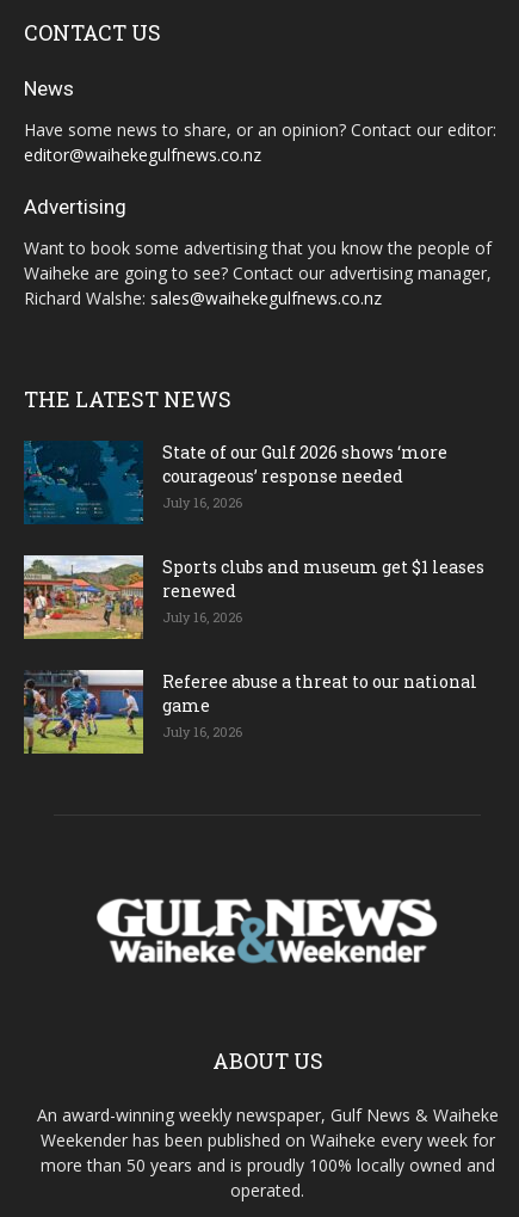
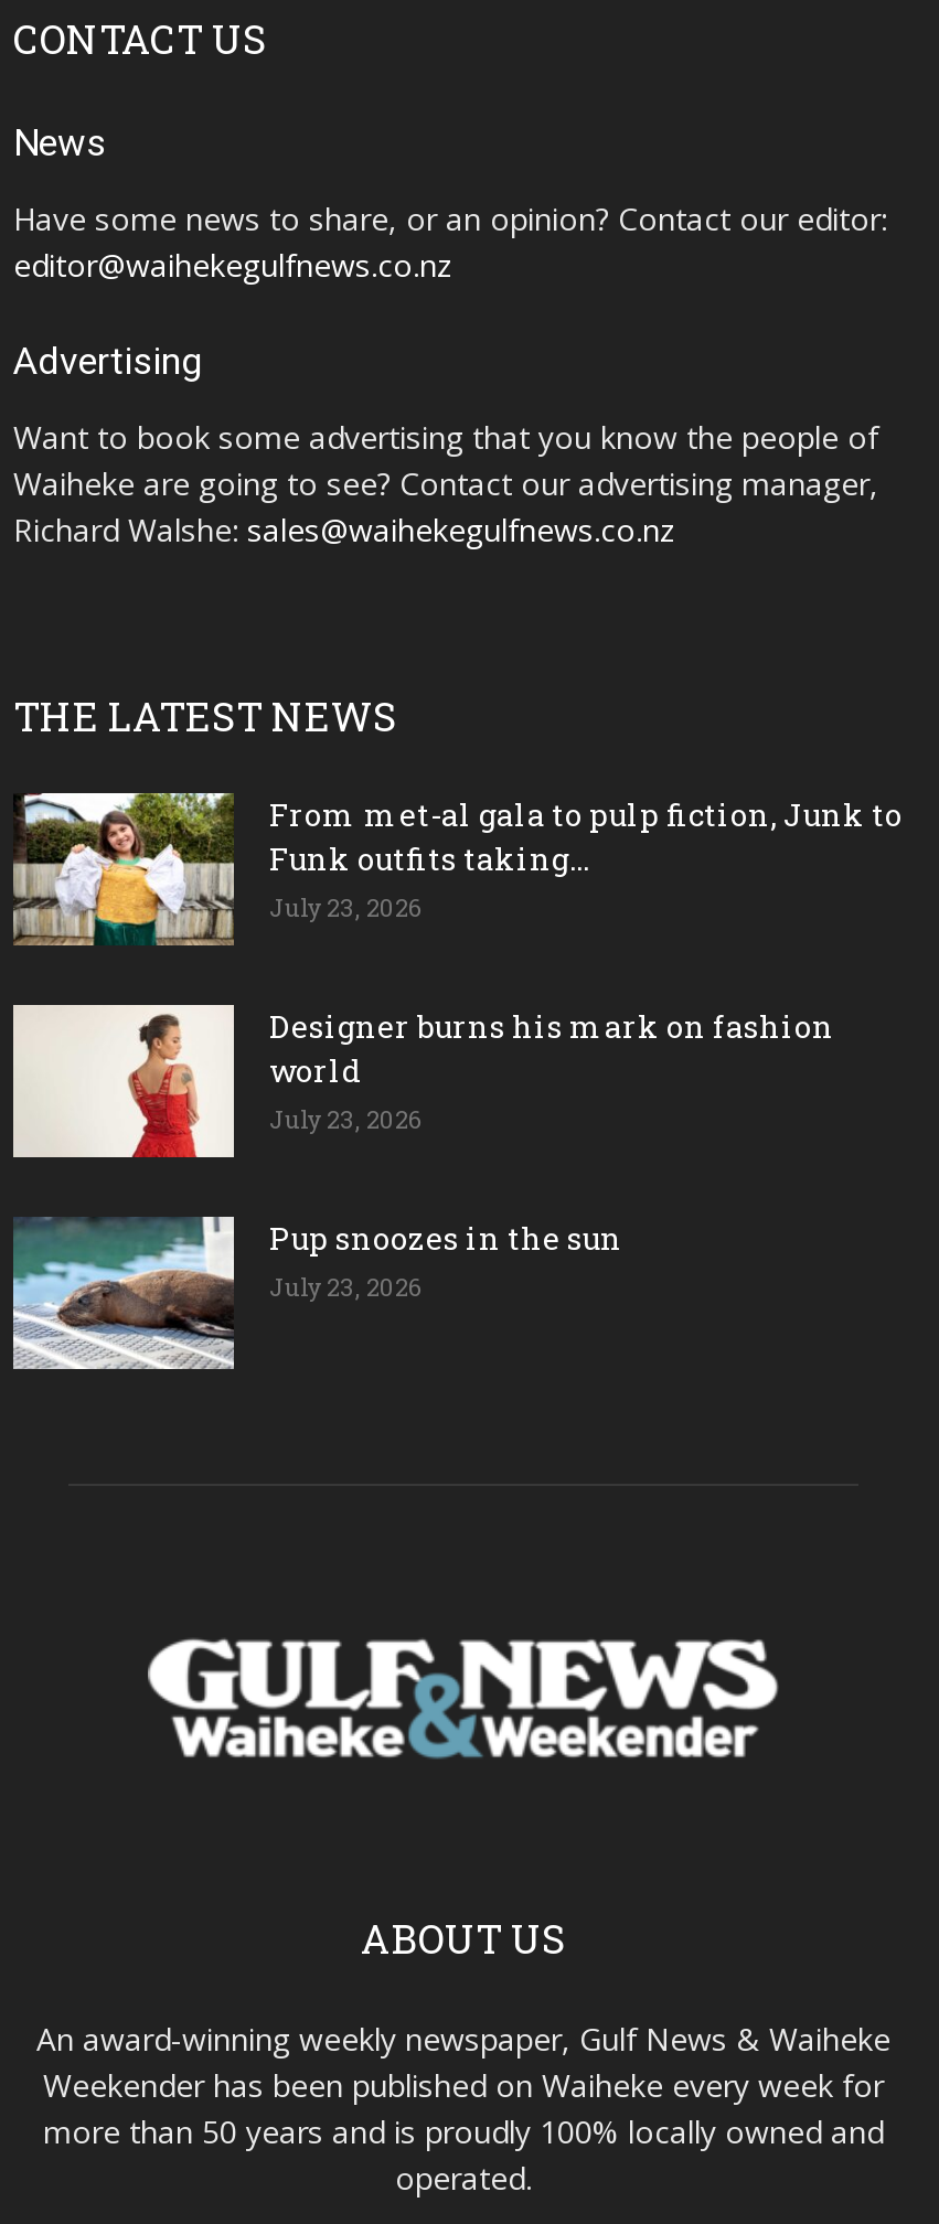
[23,440,447,524] [image] | State of our Gulf 2026 shows ‘more | courageous’ response needed | July 16, 2026 -> [11,791,903,948] [image] | From met-al gala to pulp fiction, Junk to | Funk outfits taking... | July 23, 2026
[23,555,484,640] [image] | Sports clubs and museum get $1 leases | renewed | July 16, 2026 -> [11,1005,834,1159] [image] | Designer burns his mark on fashion | world | July 23, 2026
[23,669,477,755] [image] | Referee abuse a threat to our national | game | July 16, 2026 -> [11,1215,622,1371] [image] | Pup snoozes in the sun | July 23, 2026

